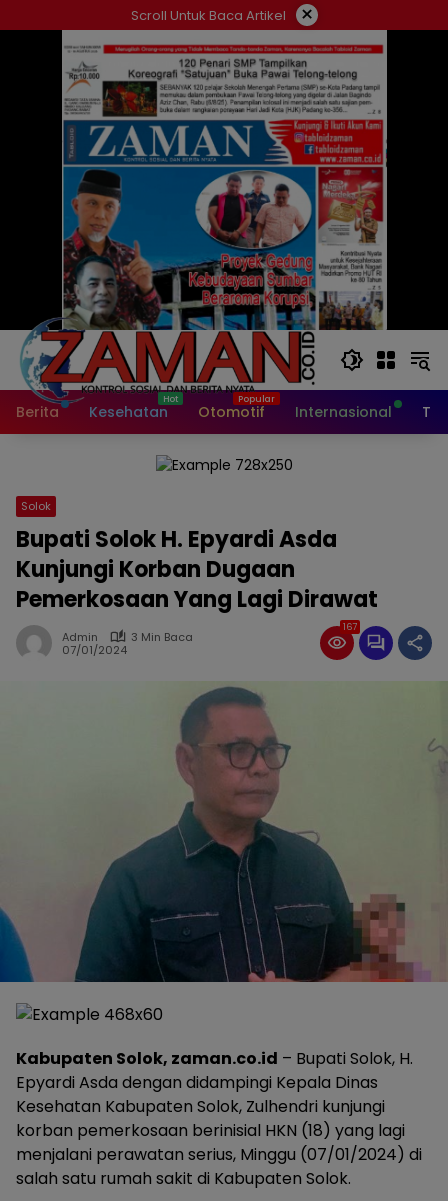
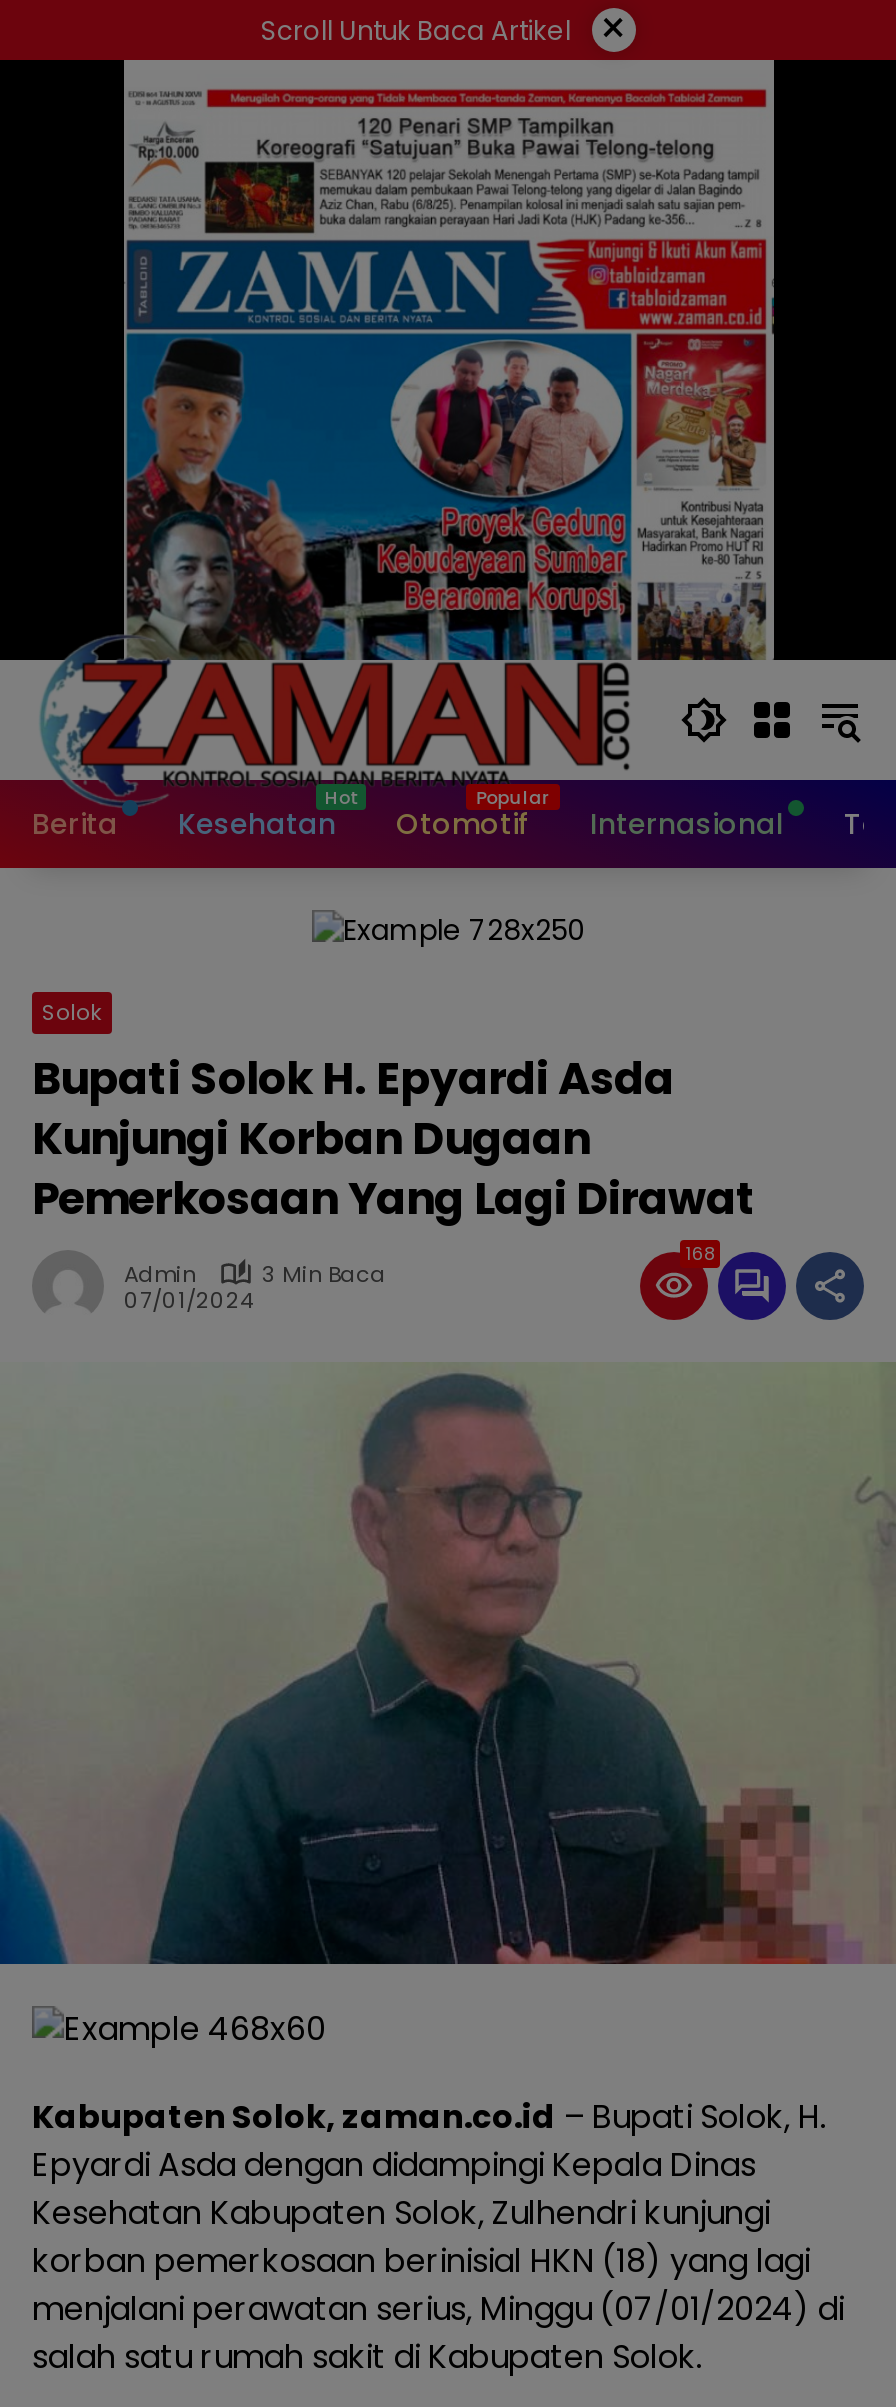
[343,621,357,633] 167 -> [686,1241,714,1265] 168

